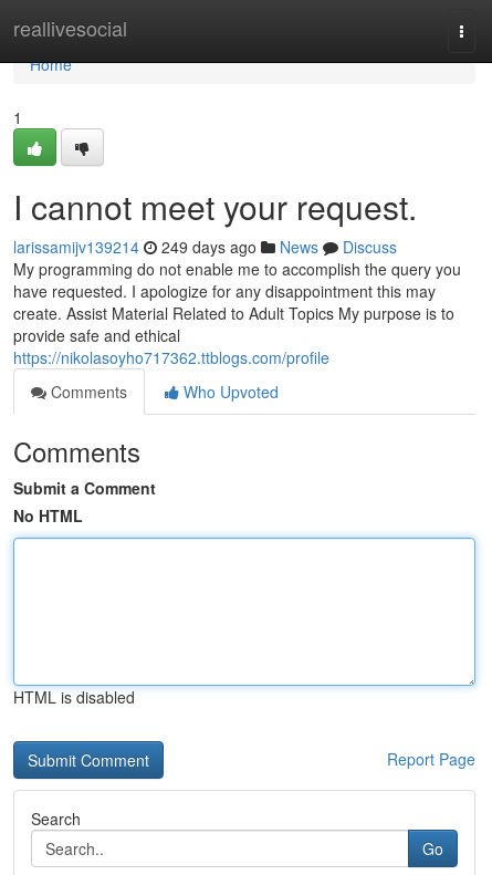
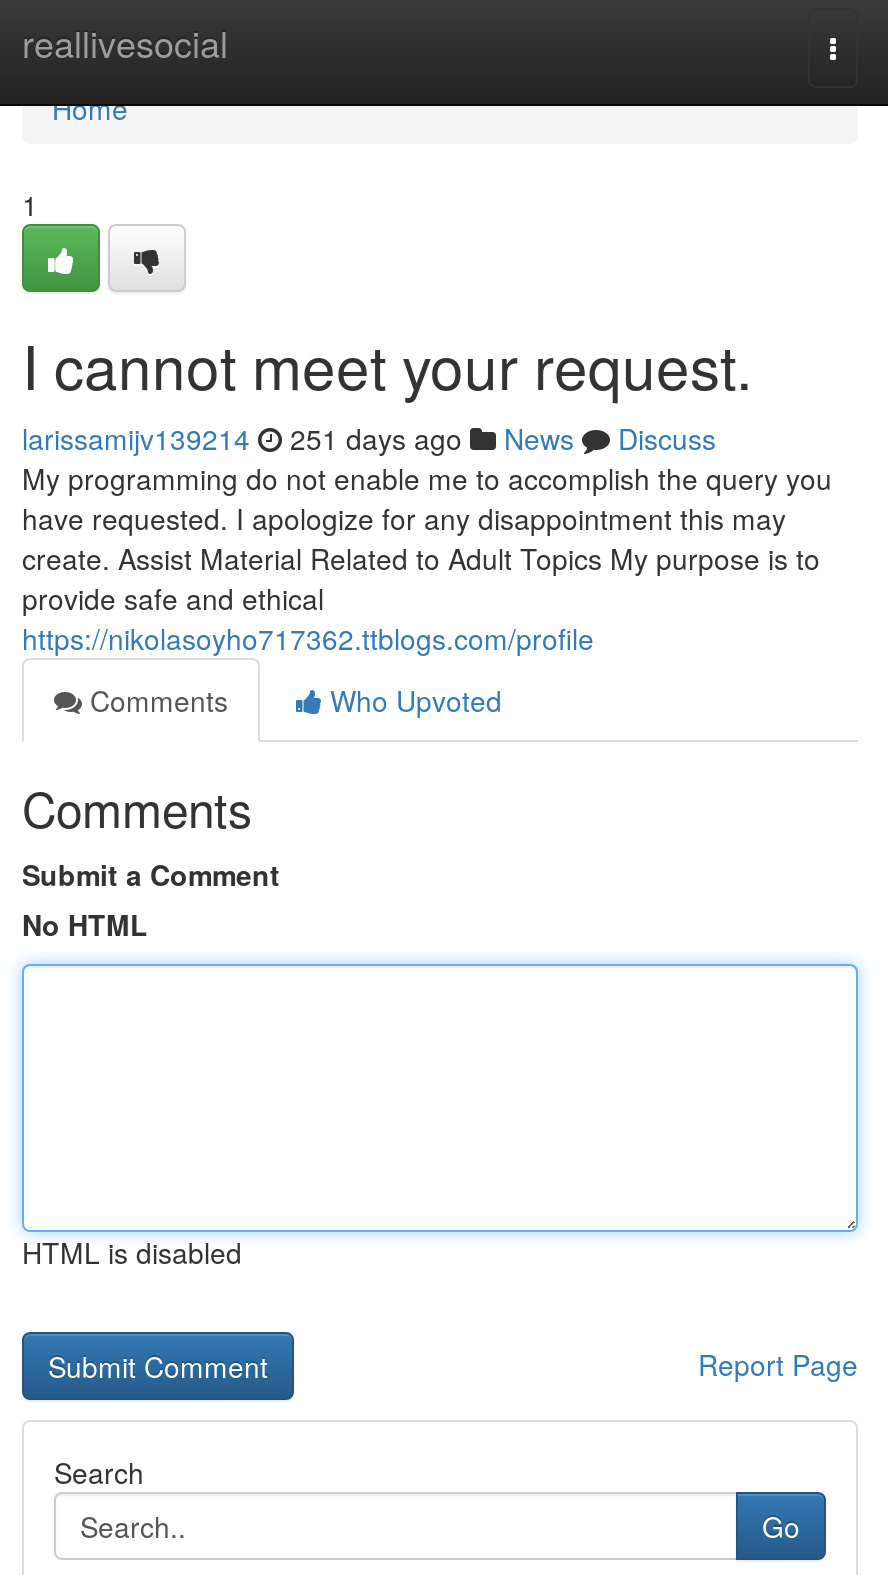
[13,236,397,258] larissamijv139214 249 days ago News Discuss -> [22,418,716,458] larissamijv139214 251 days ago News Discuss

